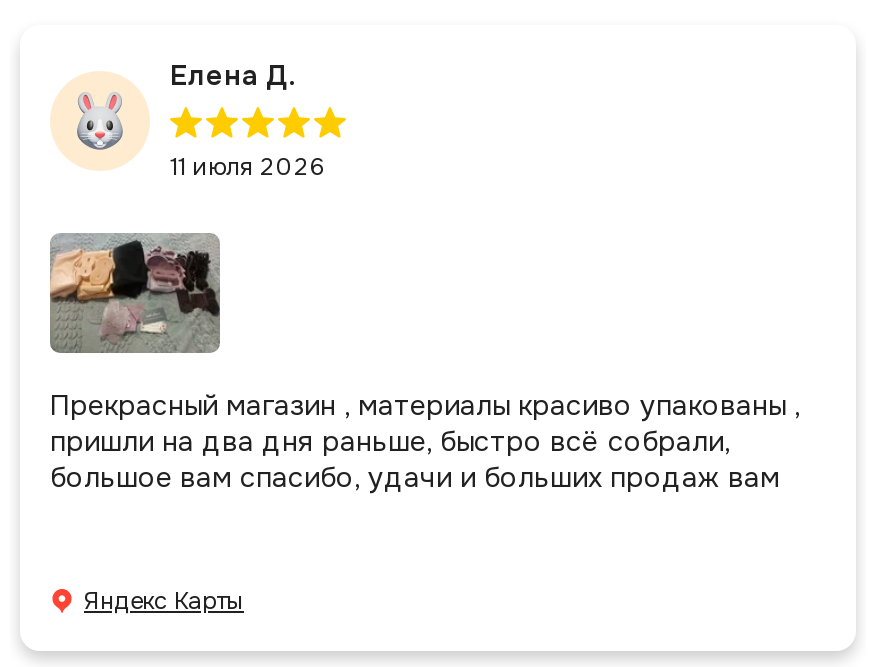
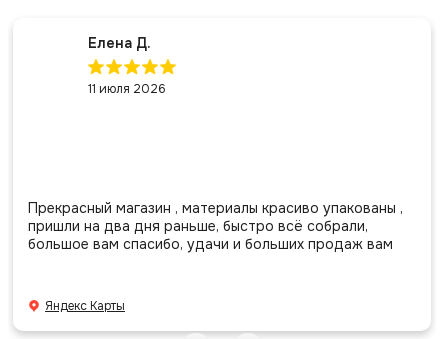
[50,71,150,171] [image] -> none
[48,231,222,355] [image] -> none

